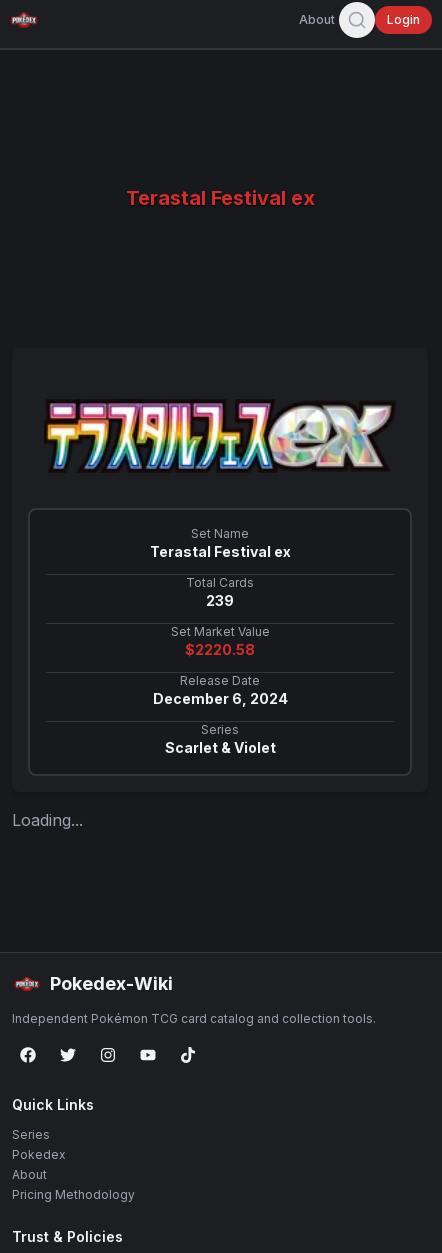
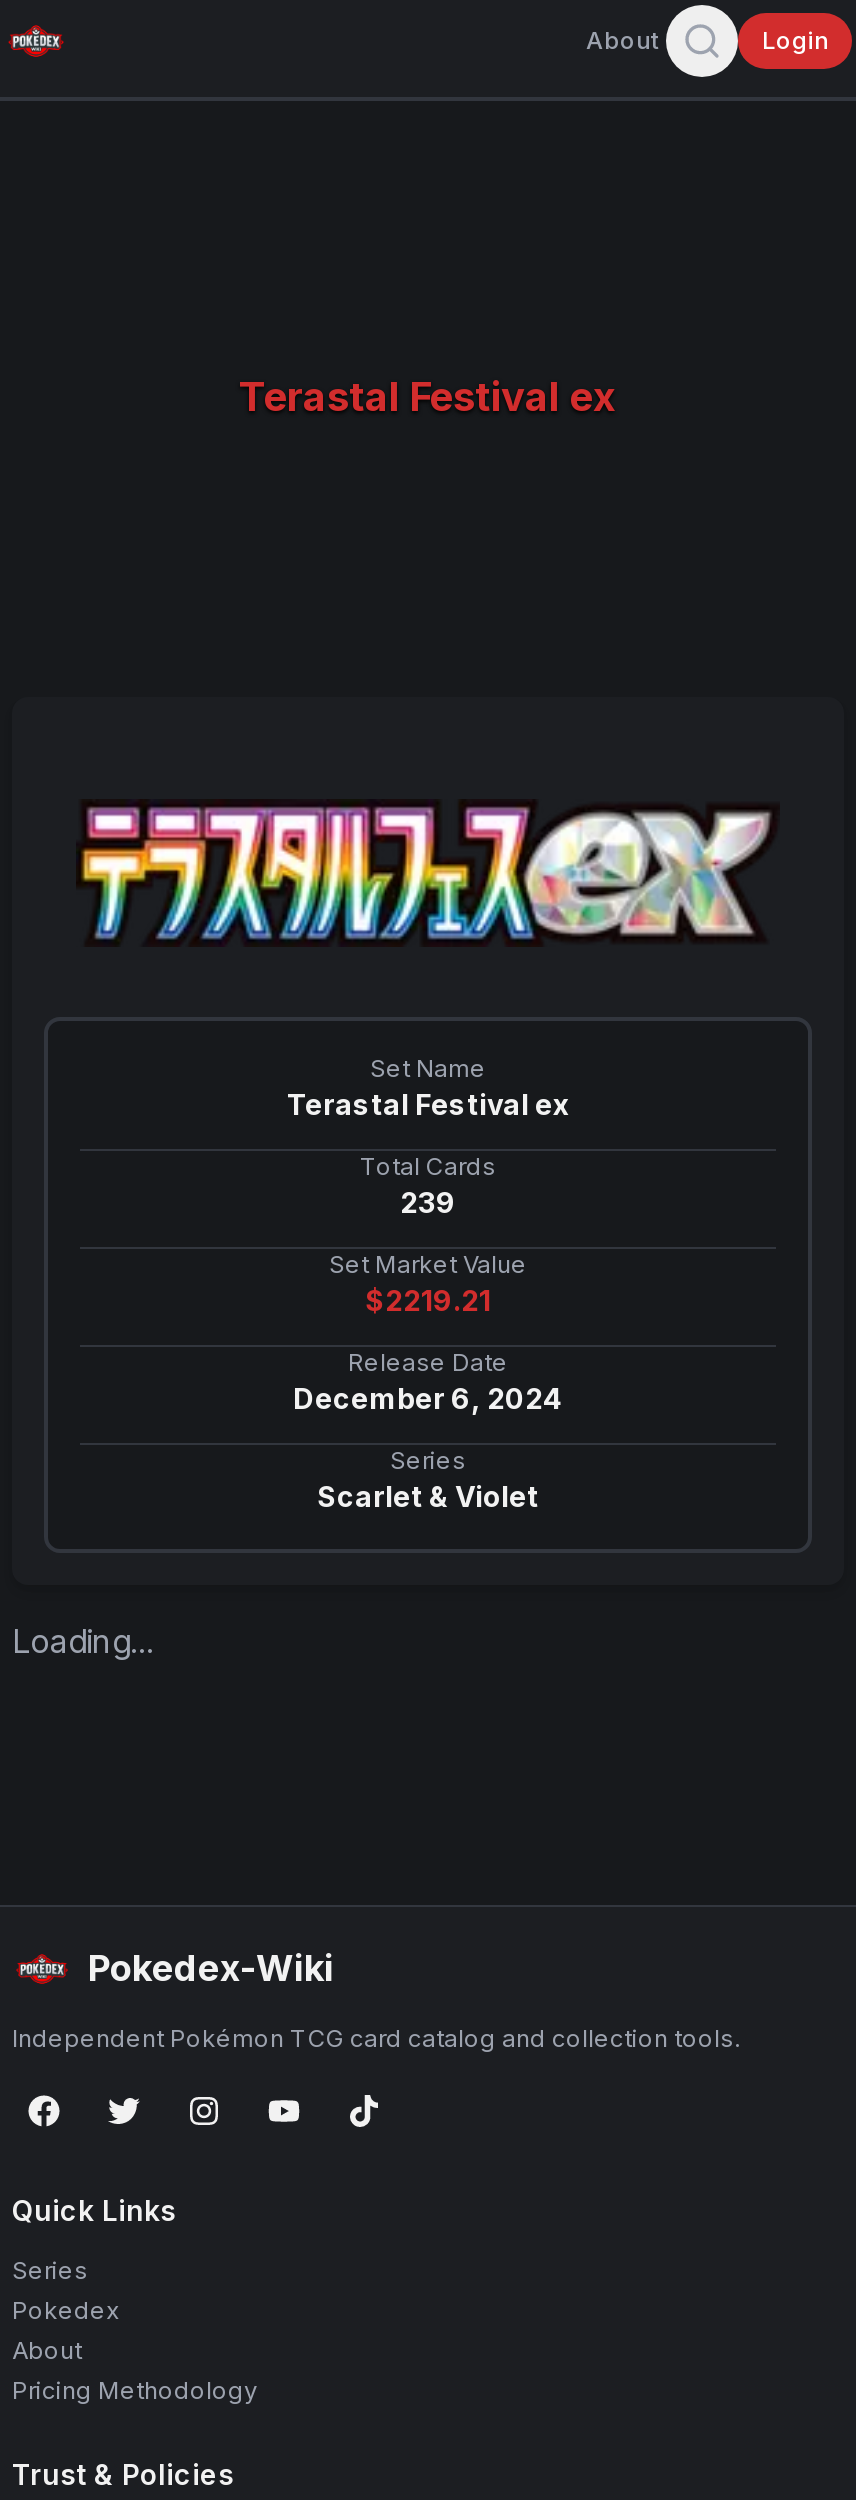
[185,641,255,658] $2220.58 -> [365,1283,491,1317] $2219.21

